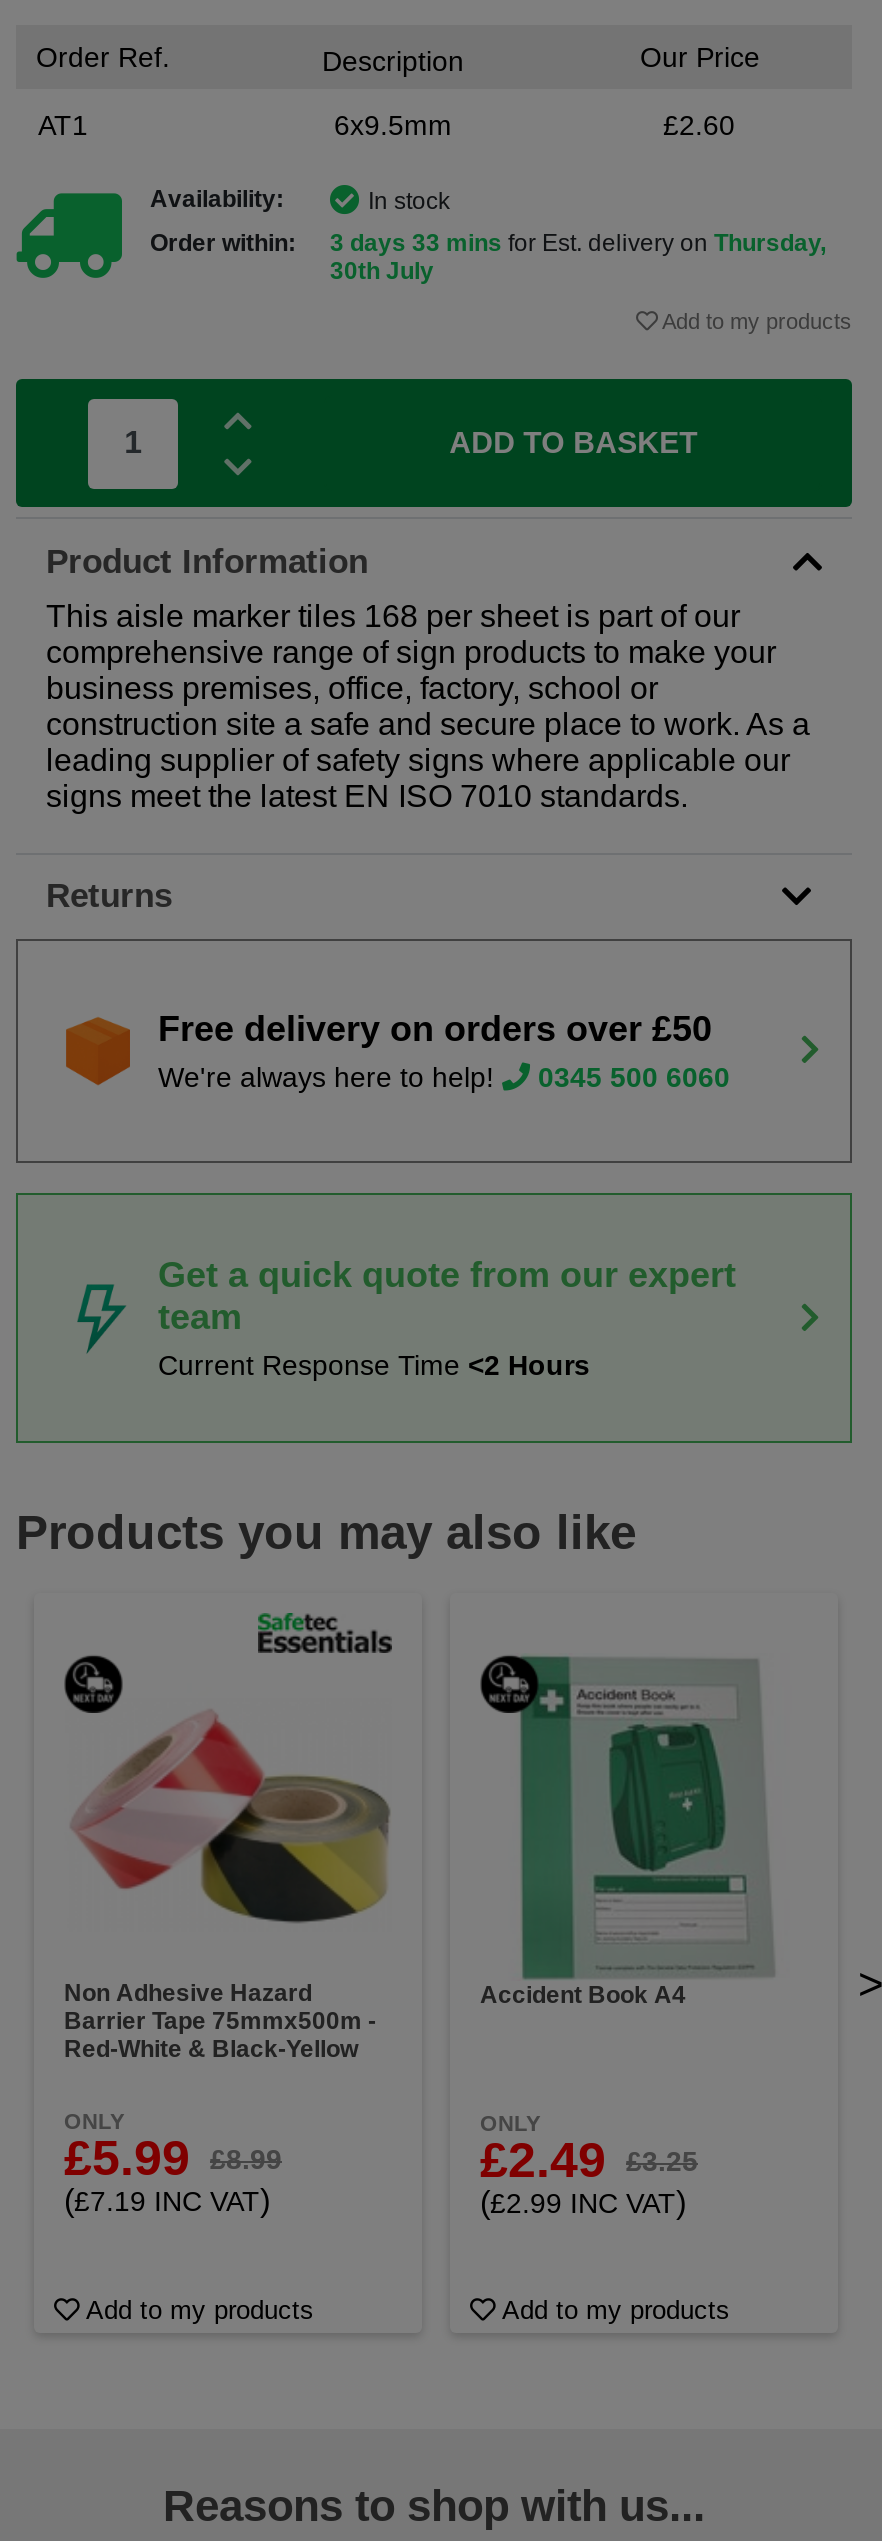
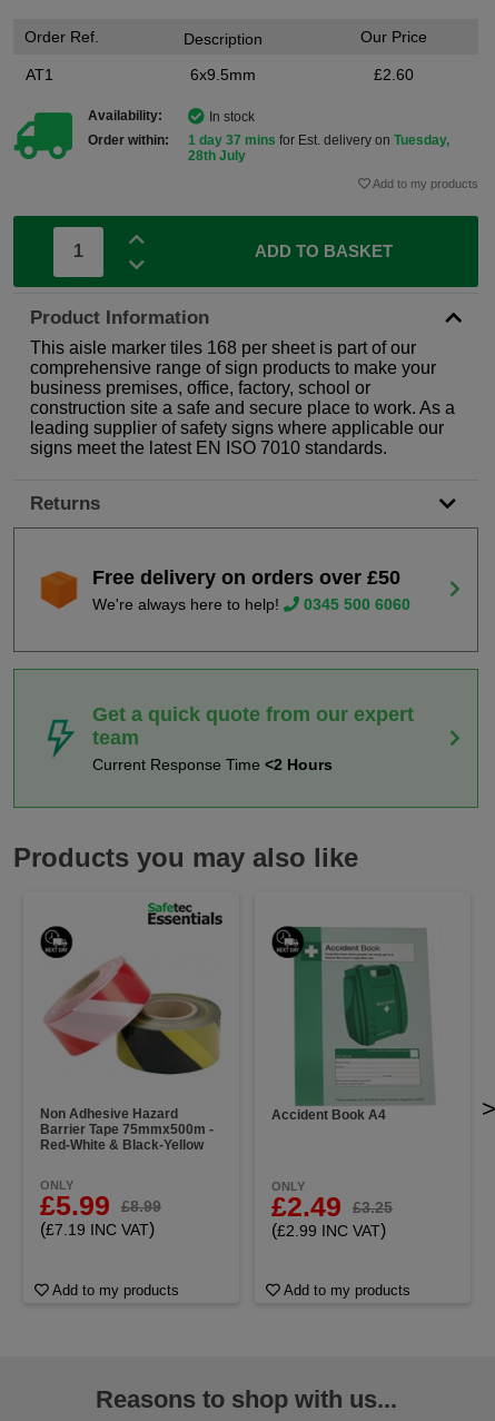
[330,230,826,258] 3 days 33 mins for Est. delivery on Thursday, -> [188,133,449,148] 1 day 37 mins for Est. delivery on Tuesday,
[330,258,434,286] 30th July -> [188,148,246,164] 28th July

